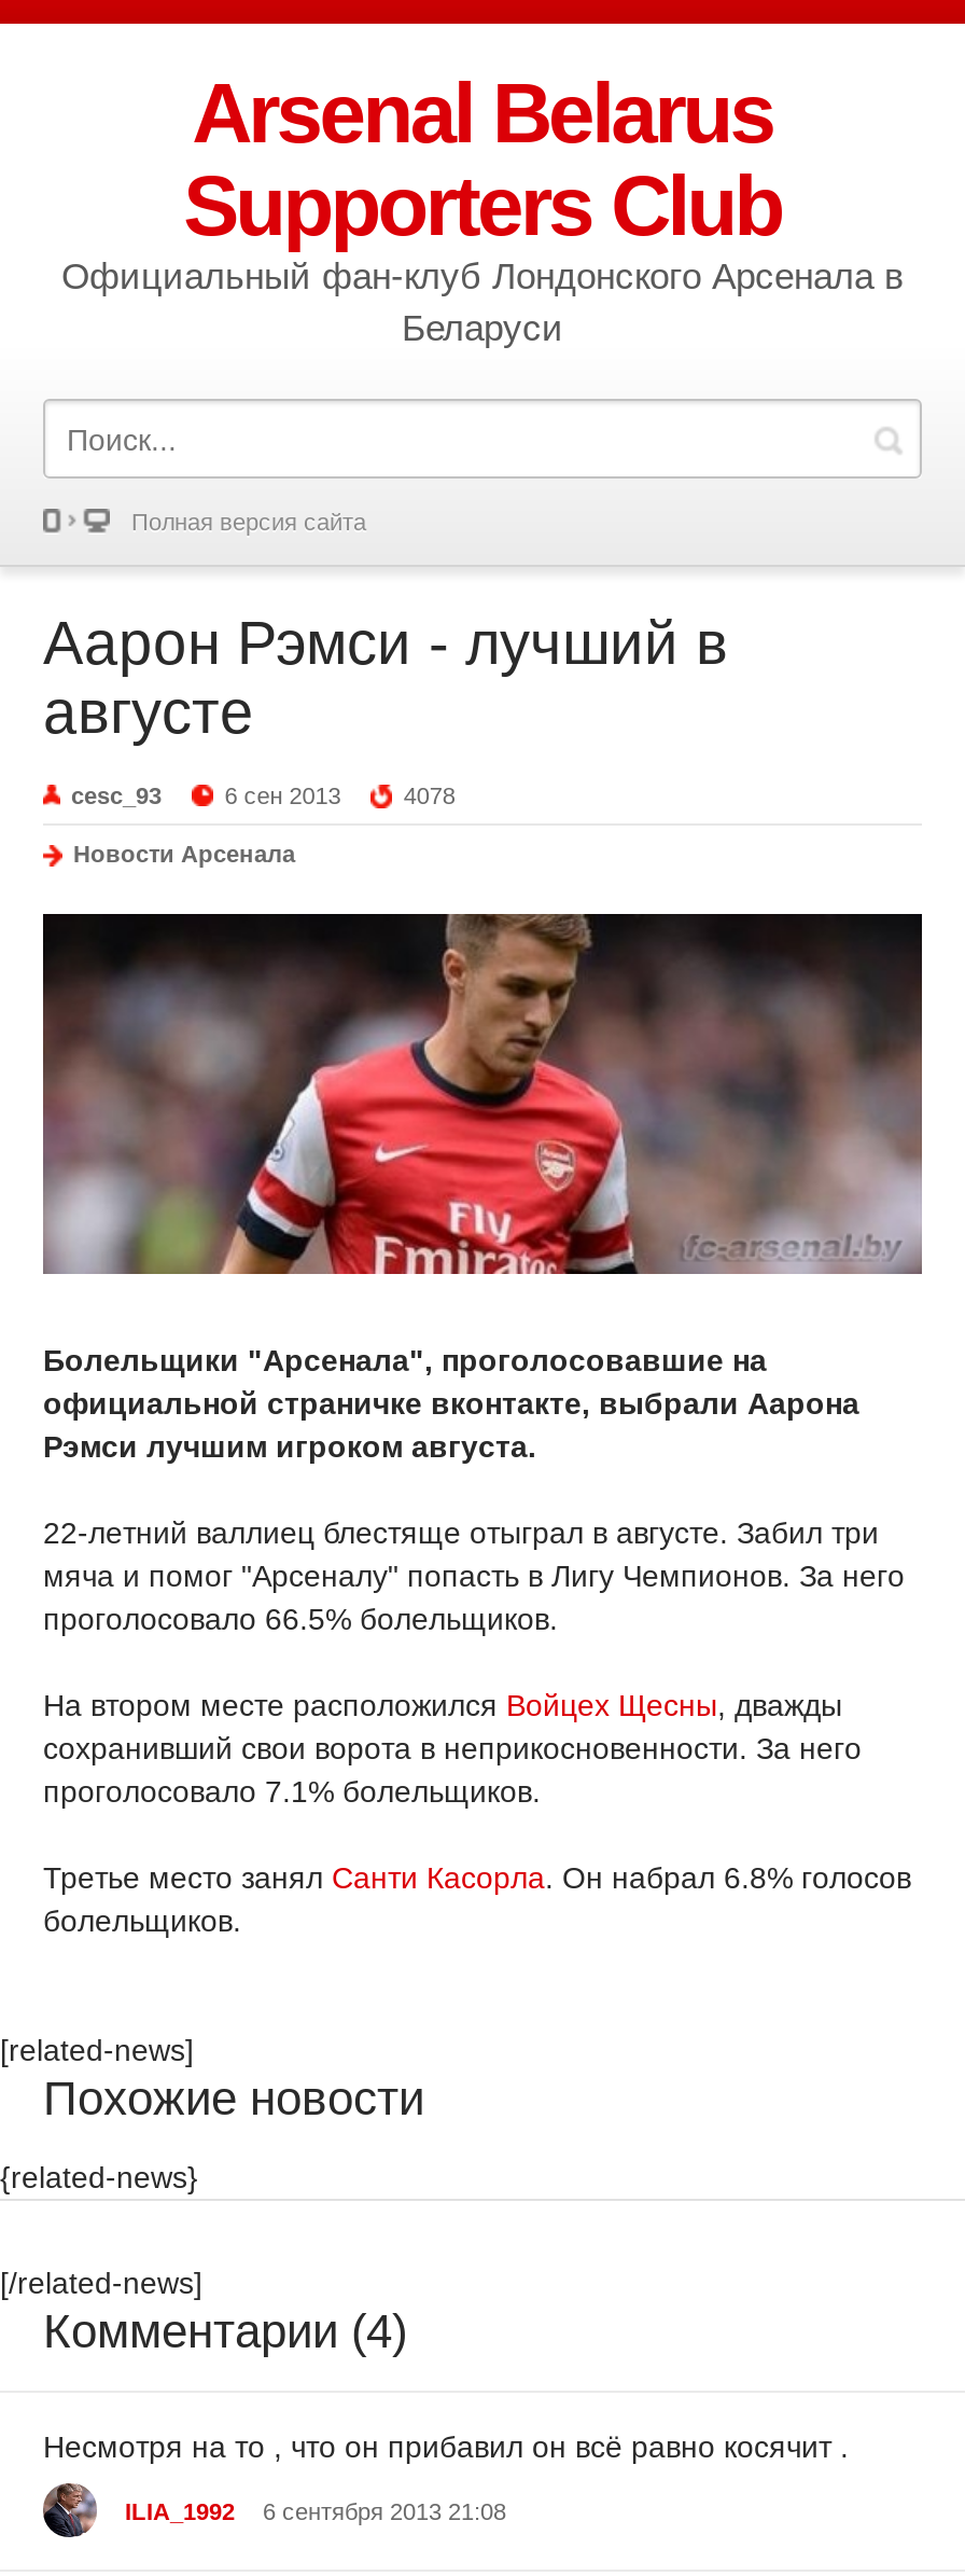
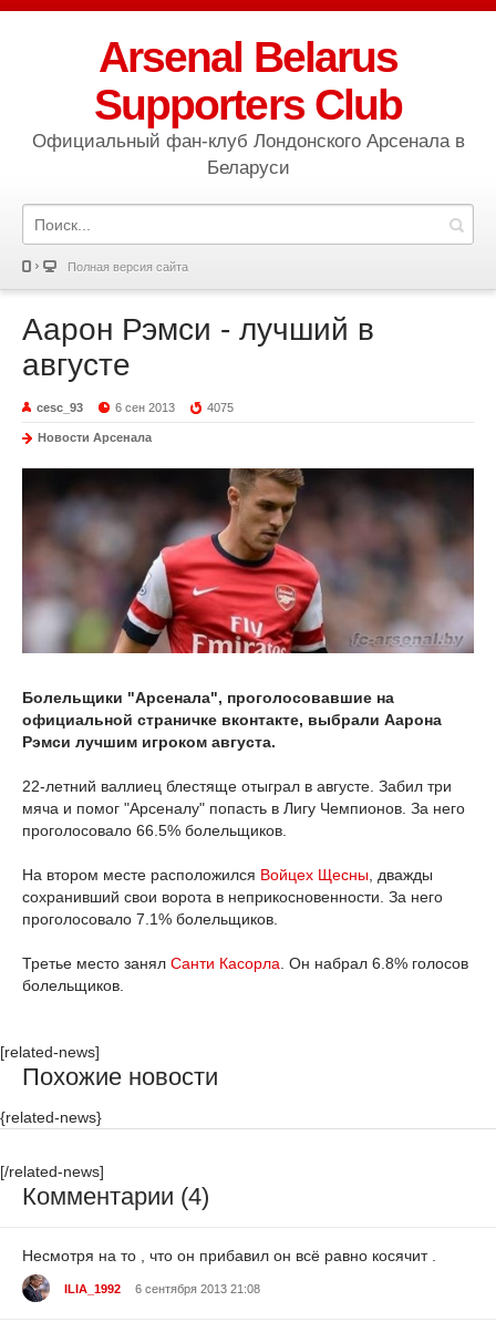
[404,783,455,808] 4078 -> [207,401,234,414] 4075

